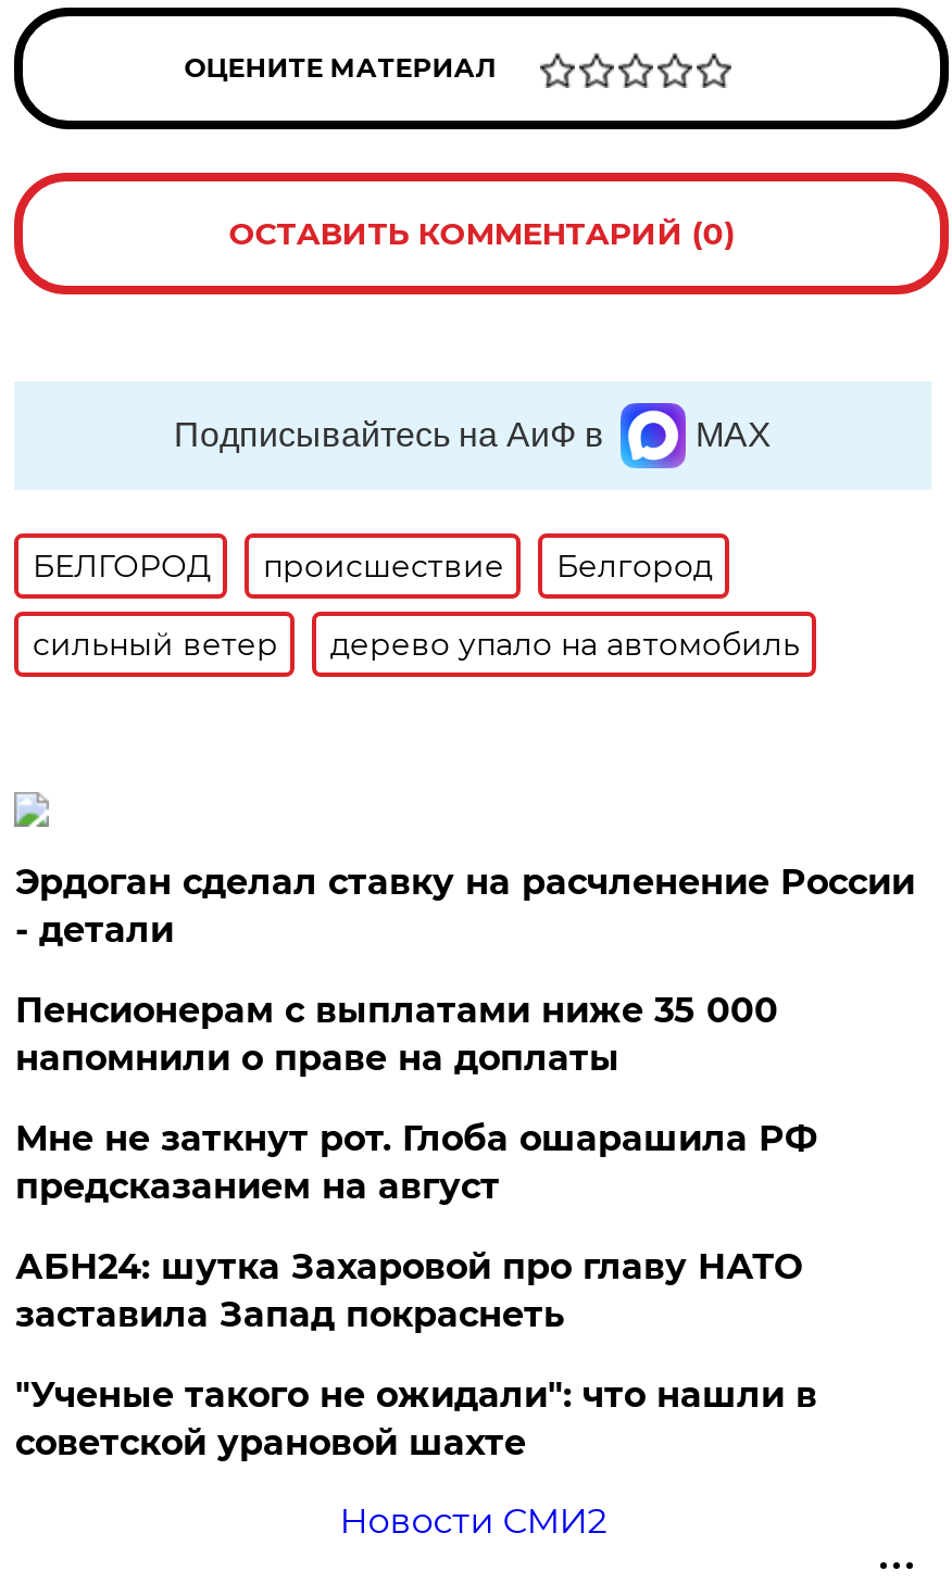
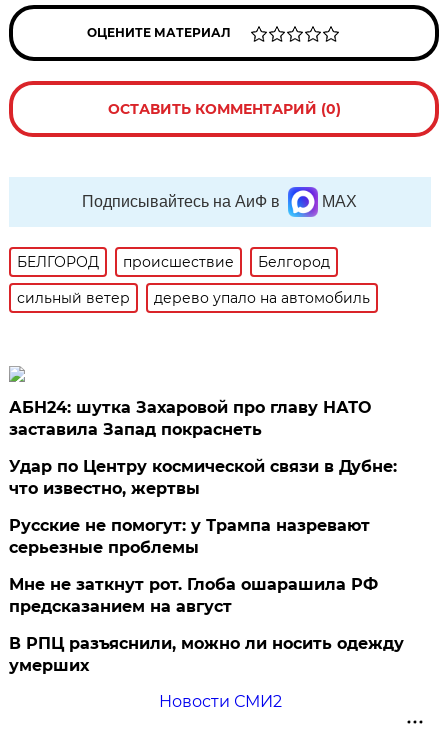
[15,861,915,1079] Эрдоган сделал ставку на расчленение России | - детали | Пенсионерам с выплатами ниже 35 000 | напомнили о праве на доплаты -> none
moved [15,1118,817,1207] -> [9,575,378,616]: Мне не заткнут рот. Глоба ошарашила РФ | предсказанием на август
moved [15,1246,802,1335] -> [9,398,371,439]: АБН24: шутка Захаровой про главу НАТО | заставила Запад покраснеть
[15,1374,817,1463] "Ученые такого не ожидали": что нашли в | советской урановой шахте -> [9,457,404,675] Удар по Центру космической связи в Дубне: | что известно, жертвы | Русские не помогут: у Трампа назревают | серьезные проблемы | В РПЦ разъяснили, можно ли носить одежду | умерших

